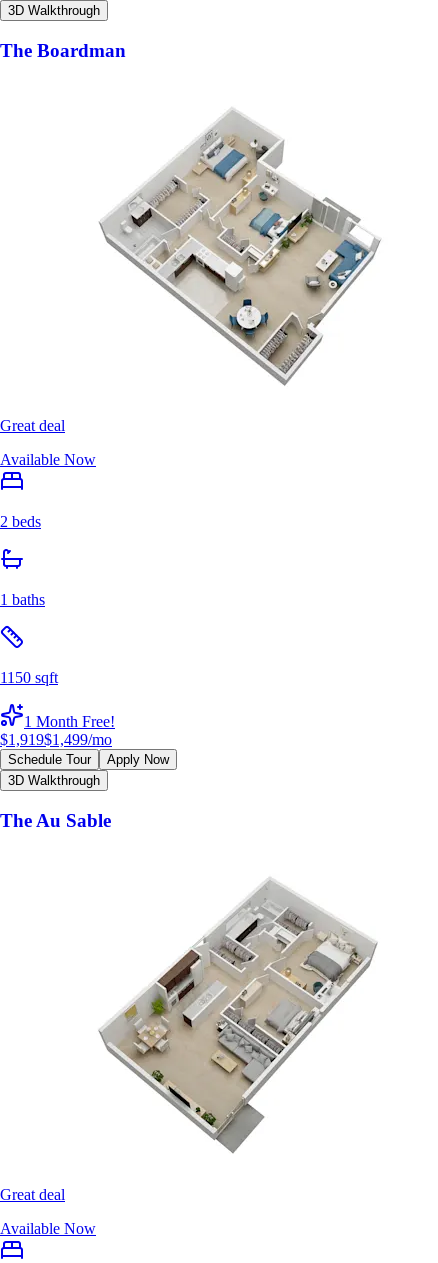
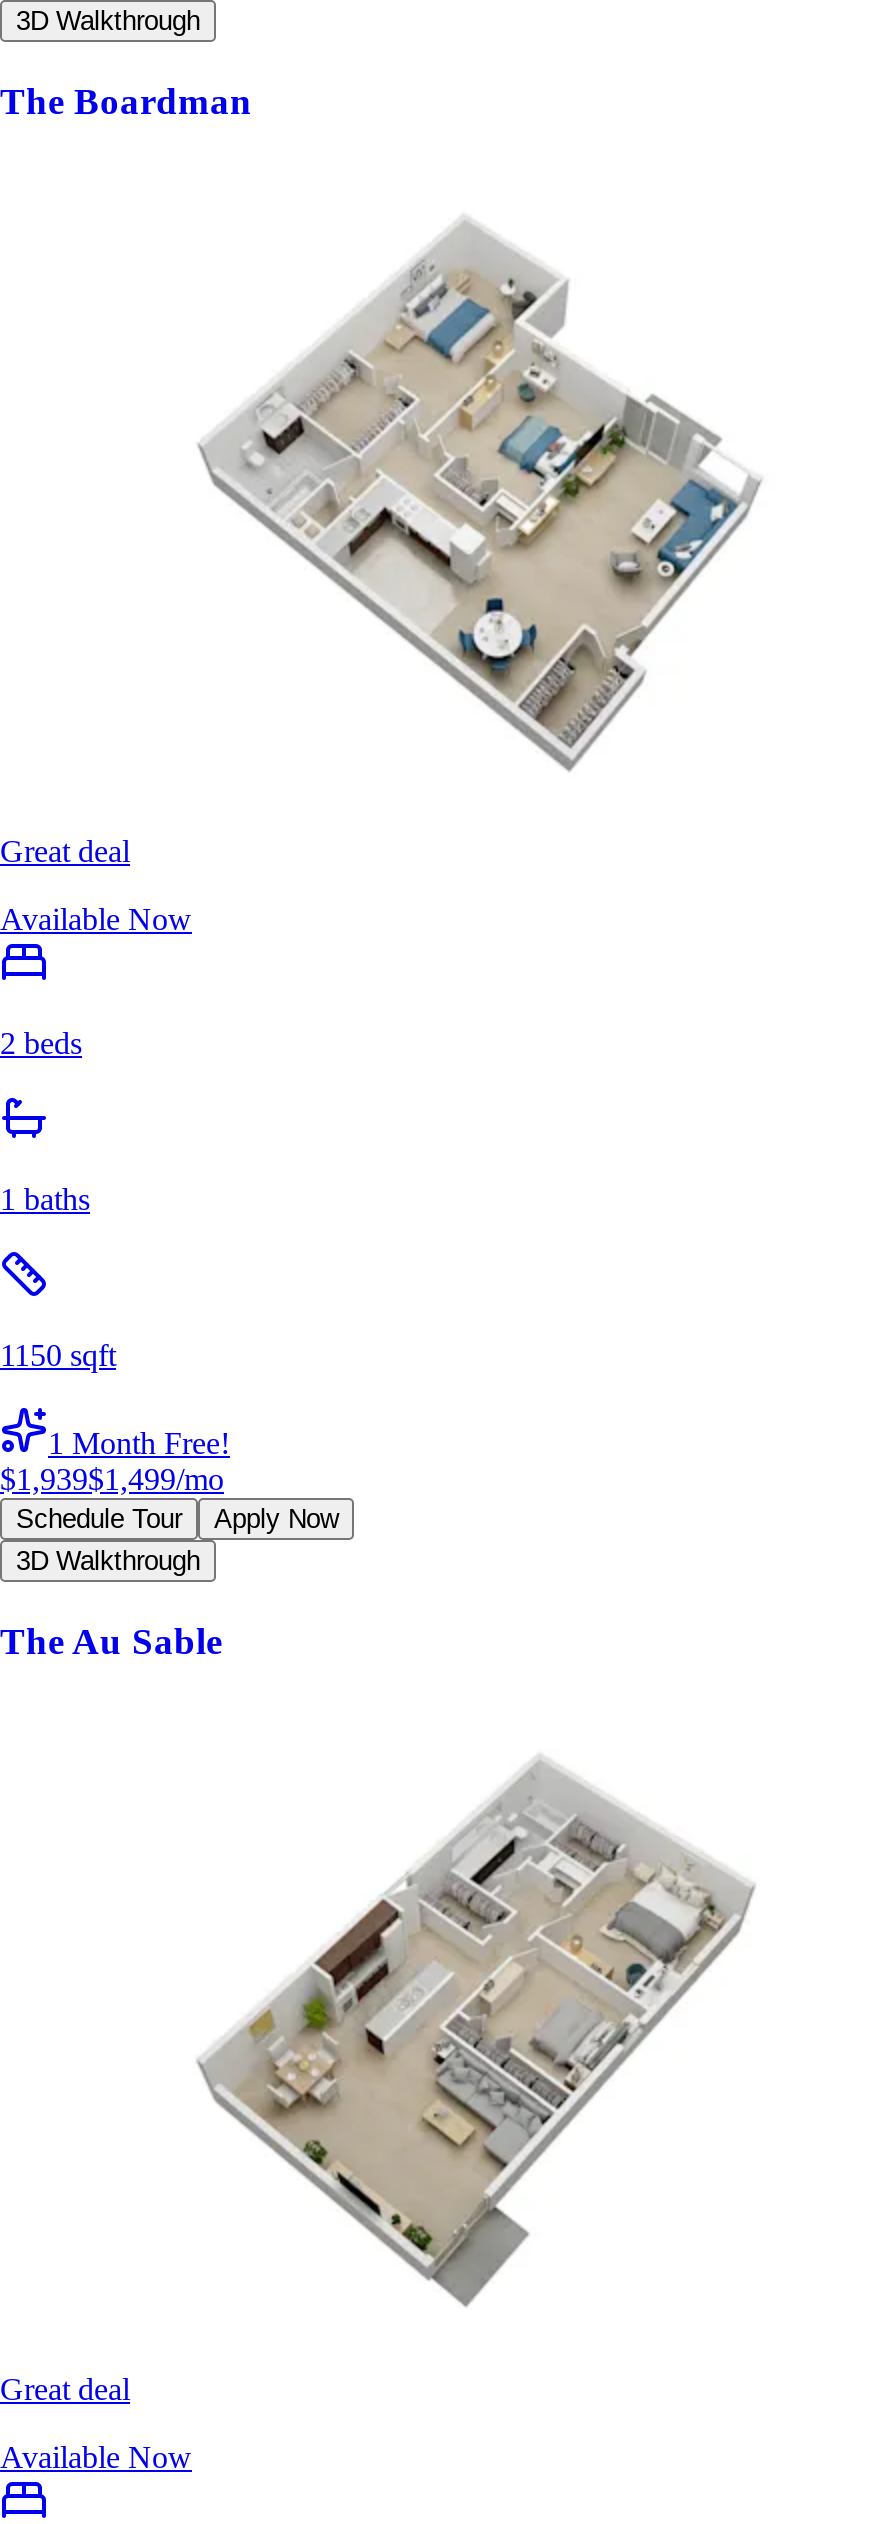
[0,731,112,748] $1,919$1,499/mo -> [0,1462,224,1496] $1,939$1,499/mo

